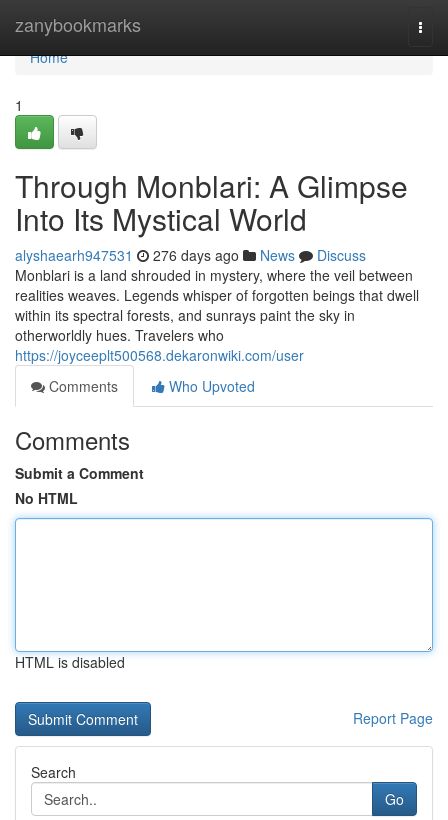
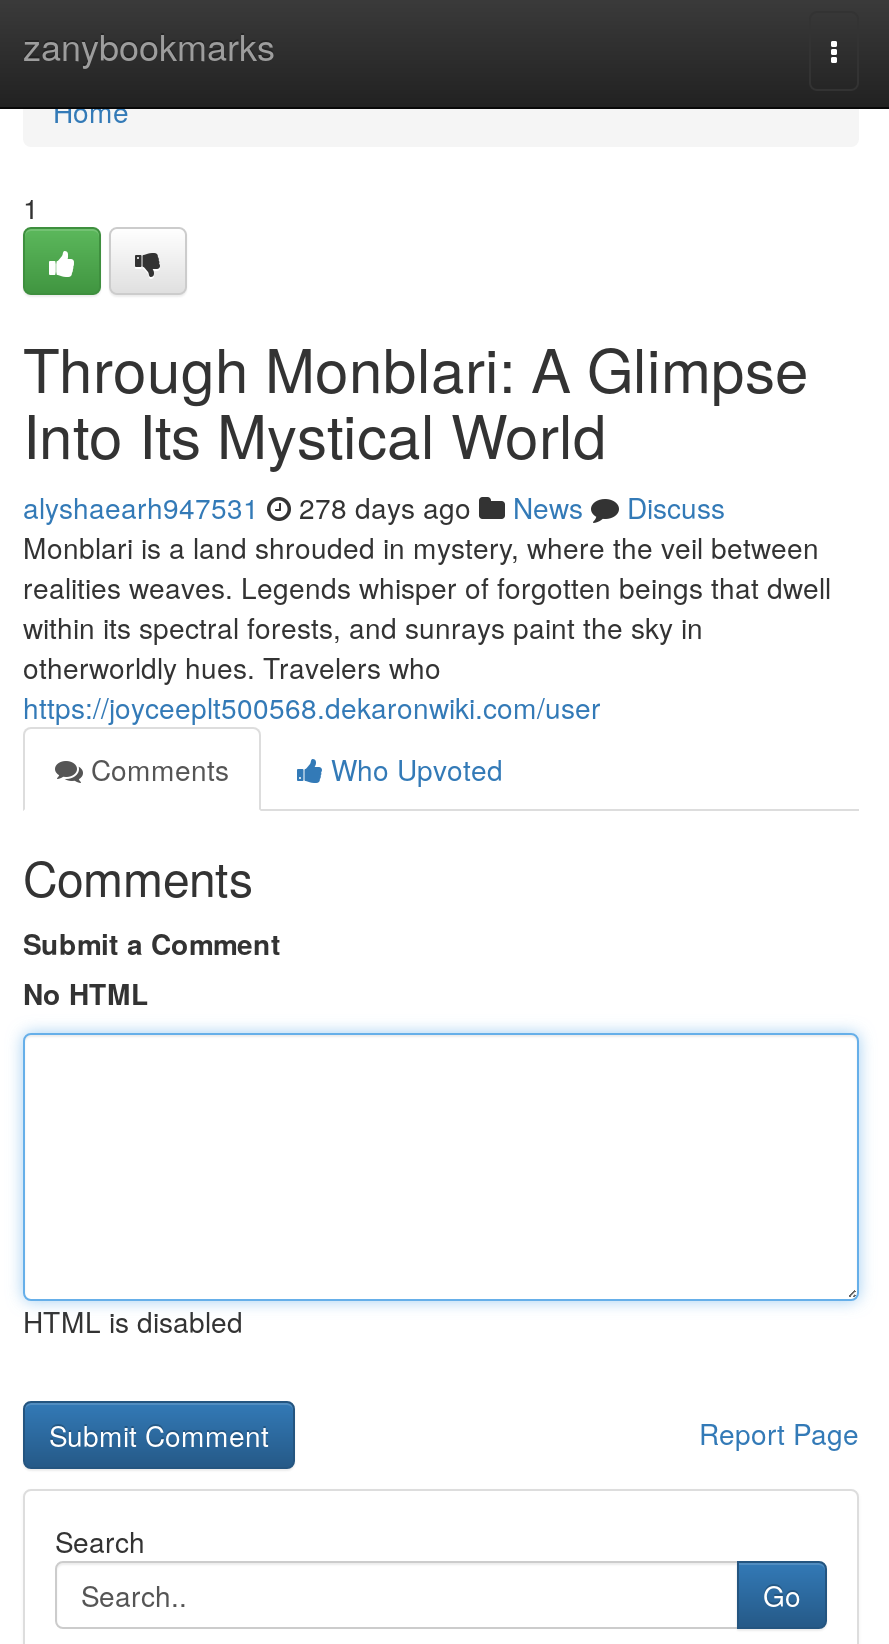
[15,245,366,265] alyshaearh947531 276 days ago News Discuss -> [23,487,725,527] alyshaearh947531 278 days ago News Discuss

